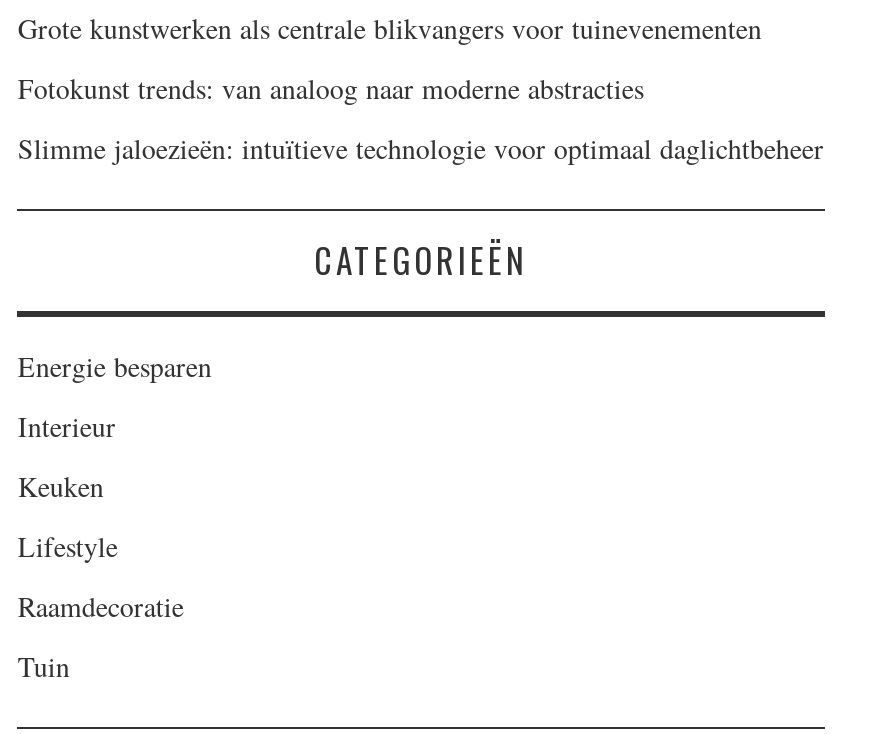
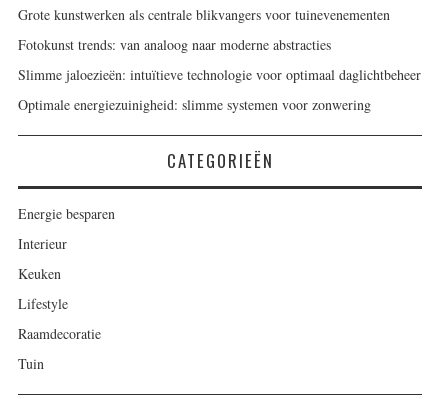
none -> [18,95,371,114] Optimale energiezuinigheid: slimme systemen voor zonwering

